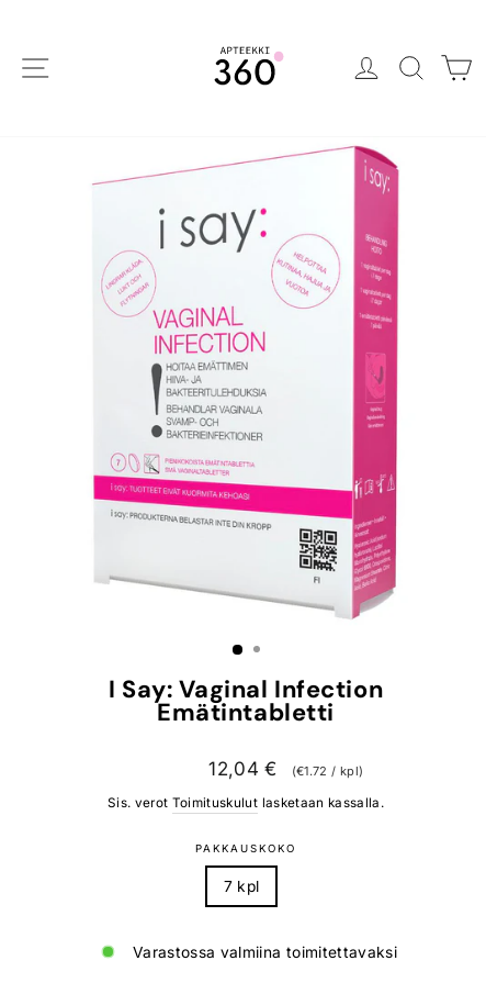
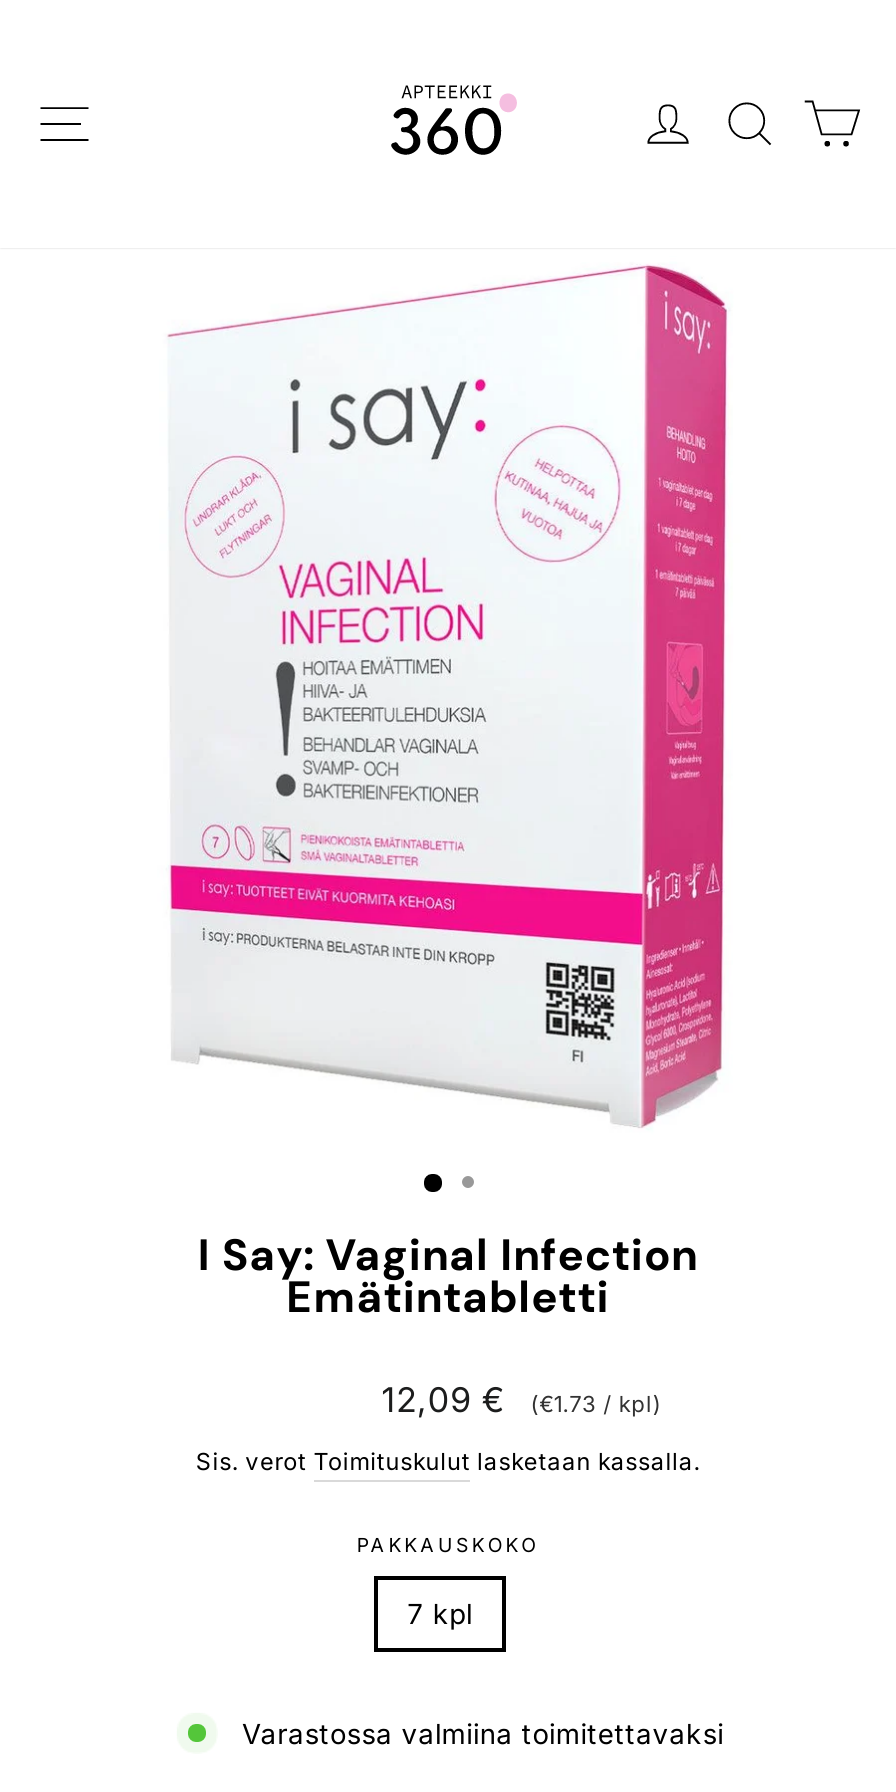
[209,758,277,780] 12,04 € -> [382,1380,504,1420] 12,09 €
[291,763,363,779] (€1.72 / kpl) -> [530,1390,661,1418] (€1.73 / kpl)

